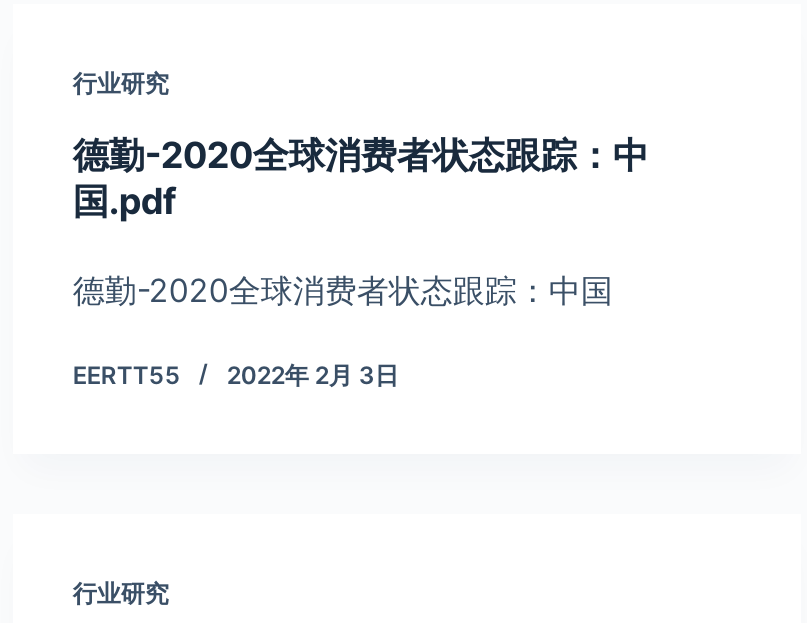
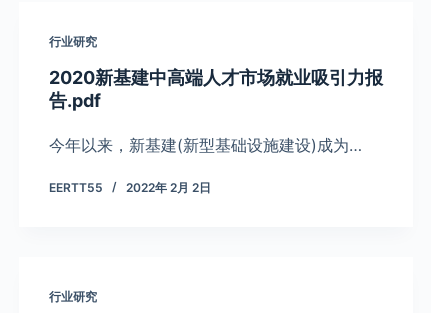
[73,134,649,222] 德勤-2020全球消费者状态跟踪：中 | 国.pdf -> [49,67,383,111] 2020新基建中高端人才市场就业吸引力报 | 告.pdf
[73,270,613,310] 德勤-2020全球消费者状态跟踪：中国 -> [49,135,362,155] 今年以来，新基建(新型基础设施建设)成为…
[73,360,399,390] EERTT55 2022年 2月 3日 -> [49,180,211,195] EERTT55 2022年 2月 2日

